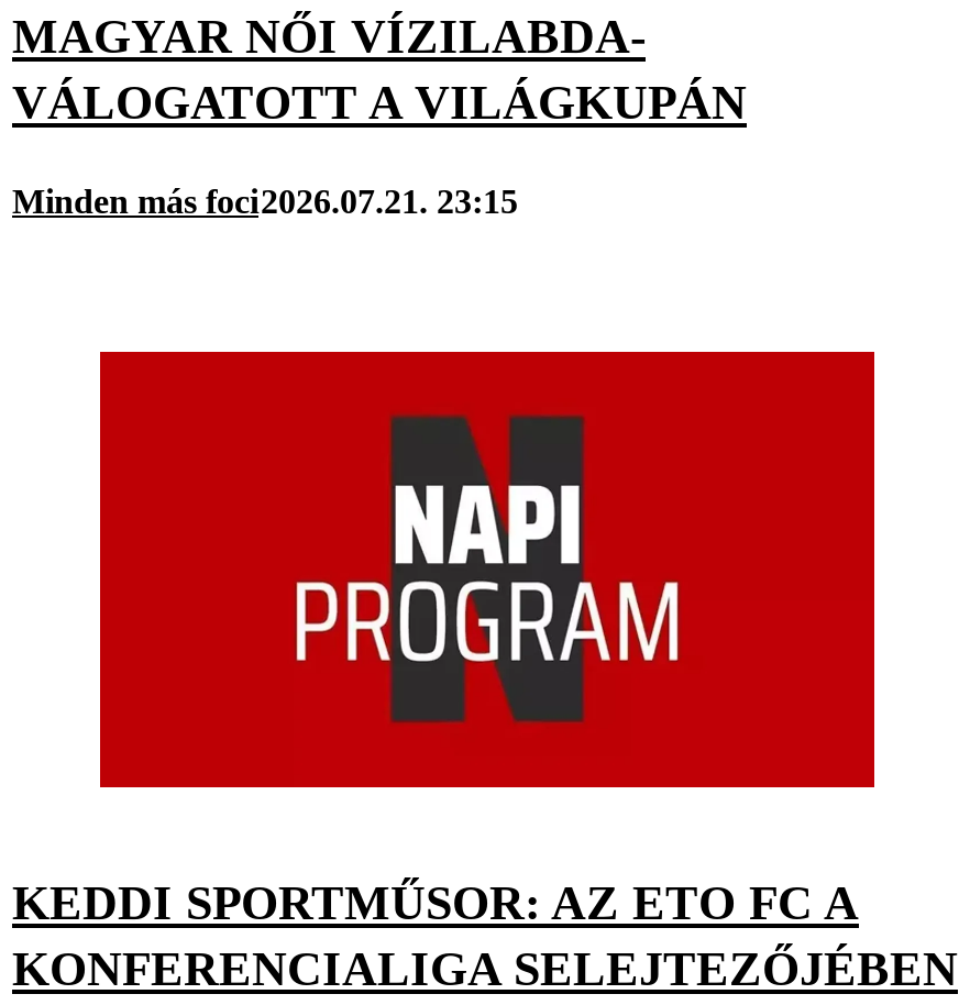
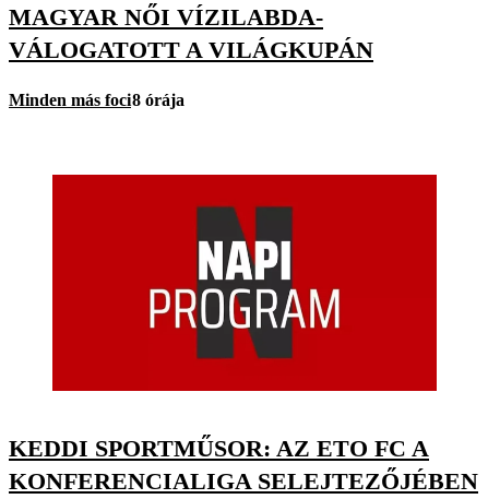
[12,182,518,219] Minden más foci2026.07.21. 23:15 -> [9,90,185,109] Minden más foci8 órája

